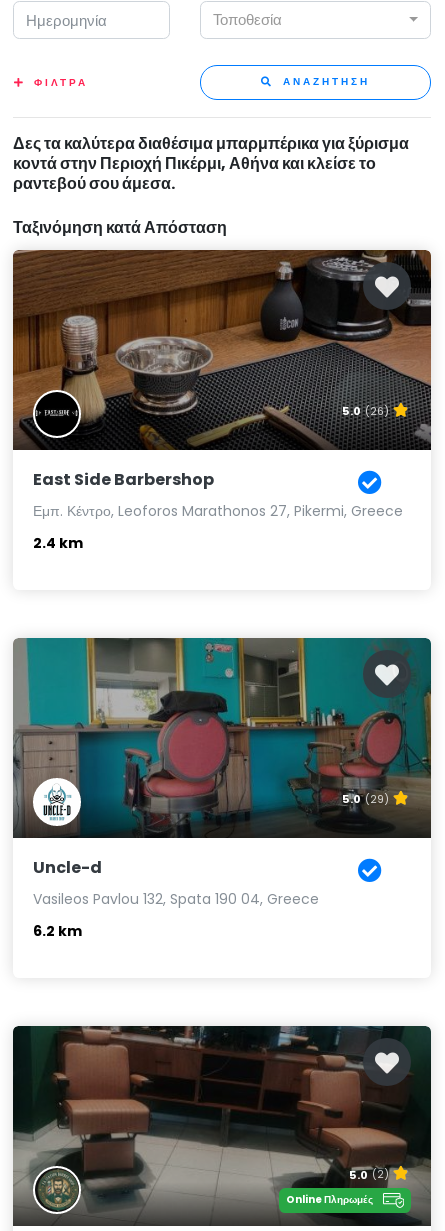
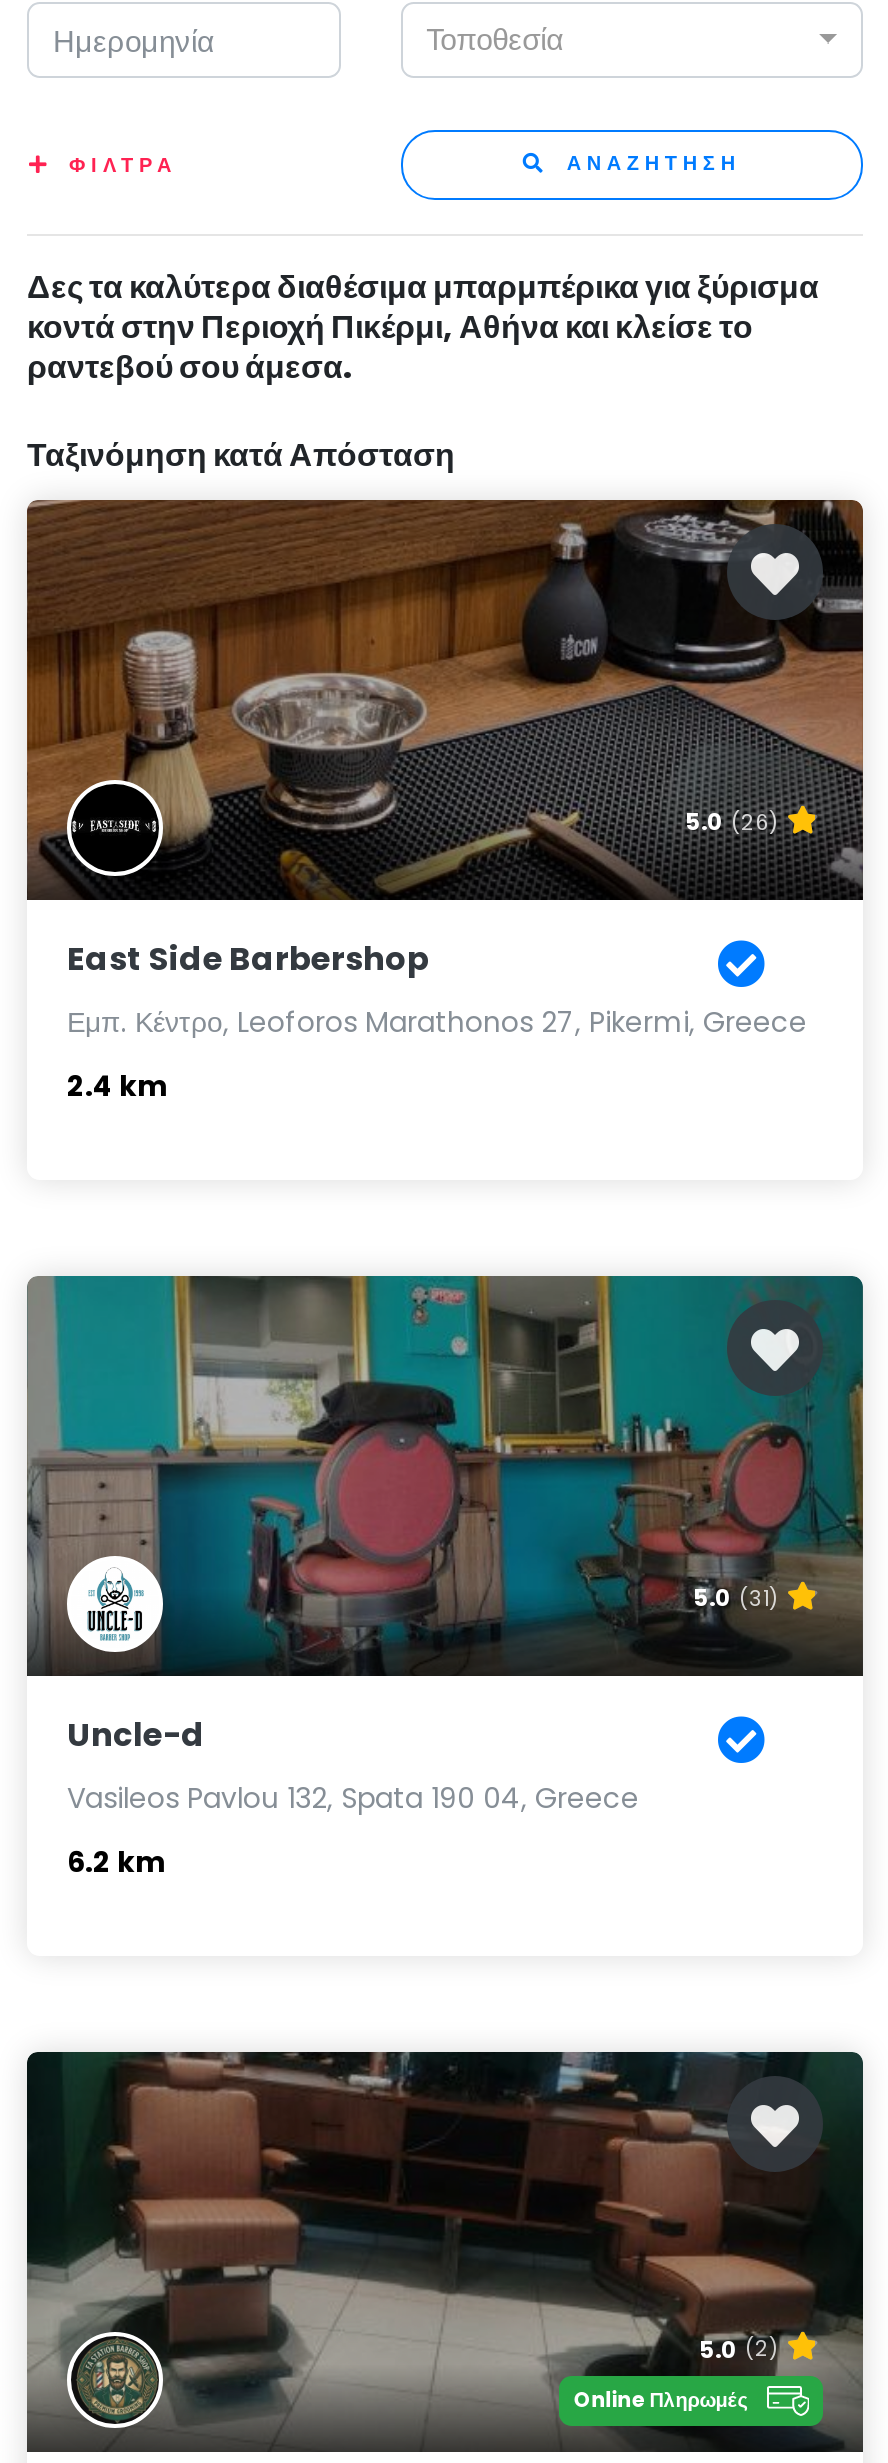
[342,791,389,807] 5.0 (29) -> [693,1583,779,1615] 5.0 (31)

